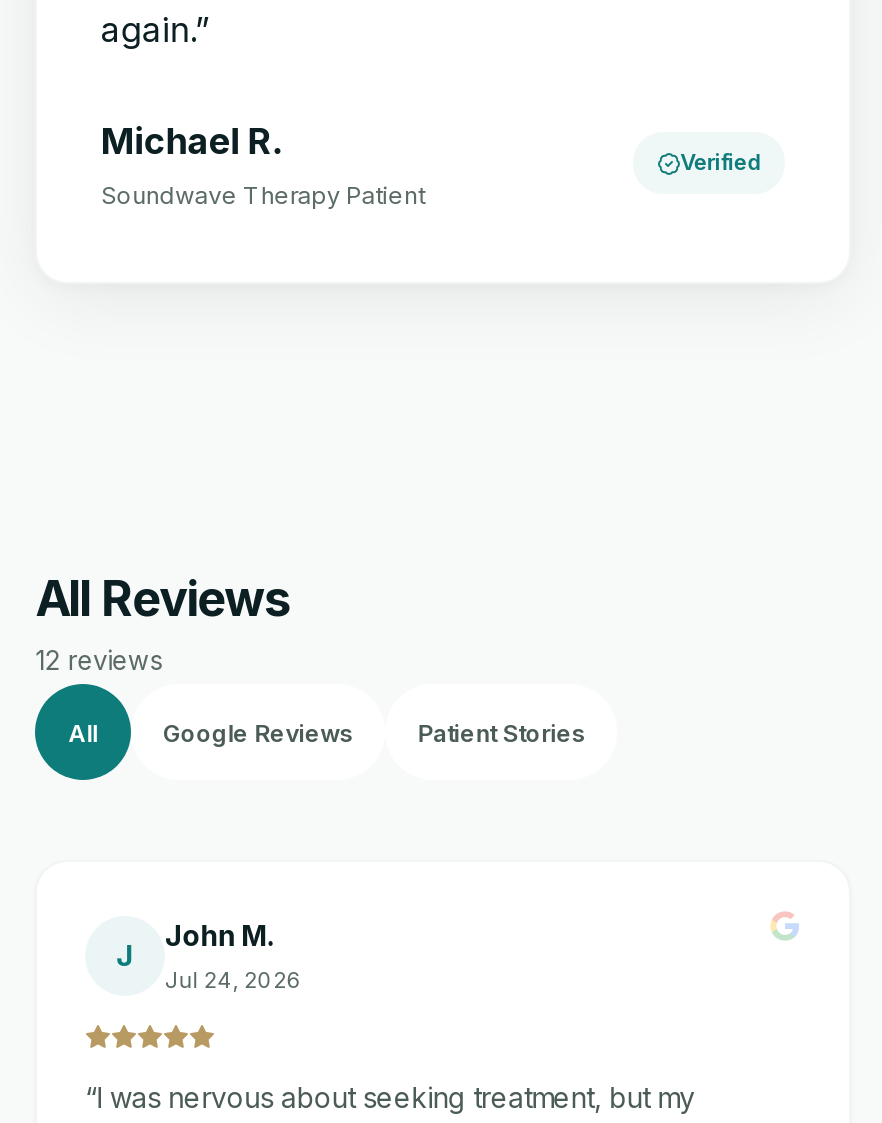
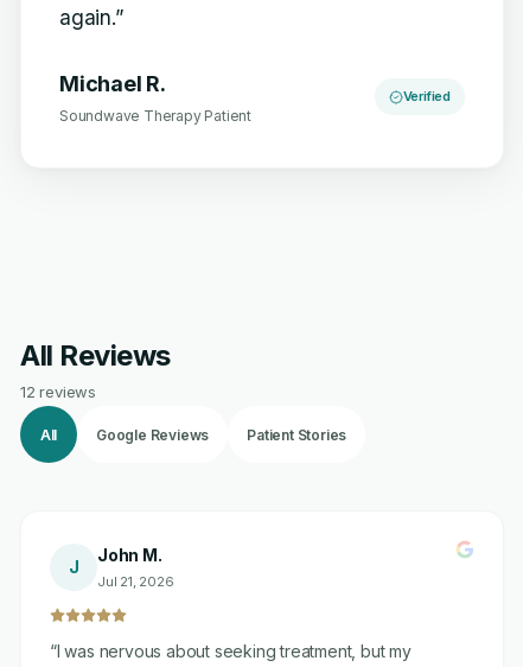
[165,966,302,994] Jul 24, 2026 -> [97,573,174,590] Jul 21, 2026

